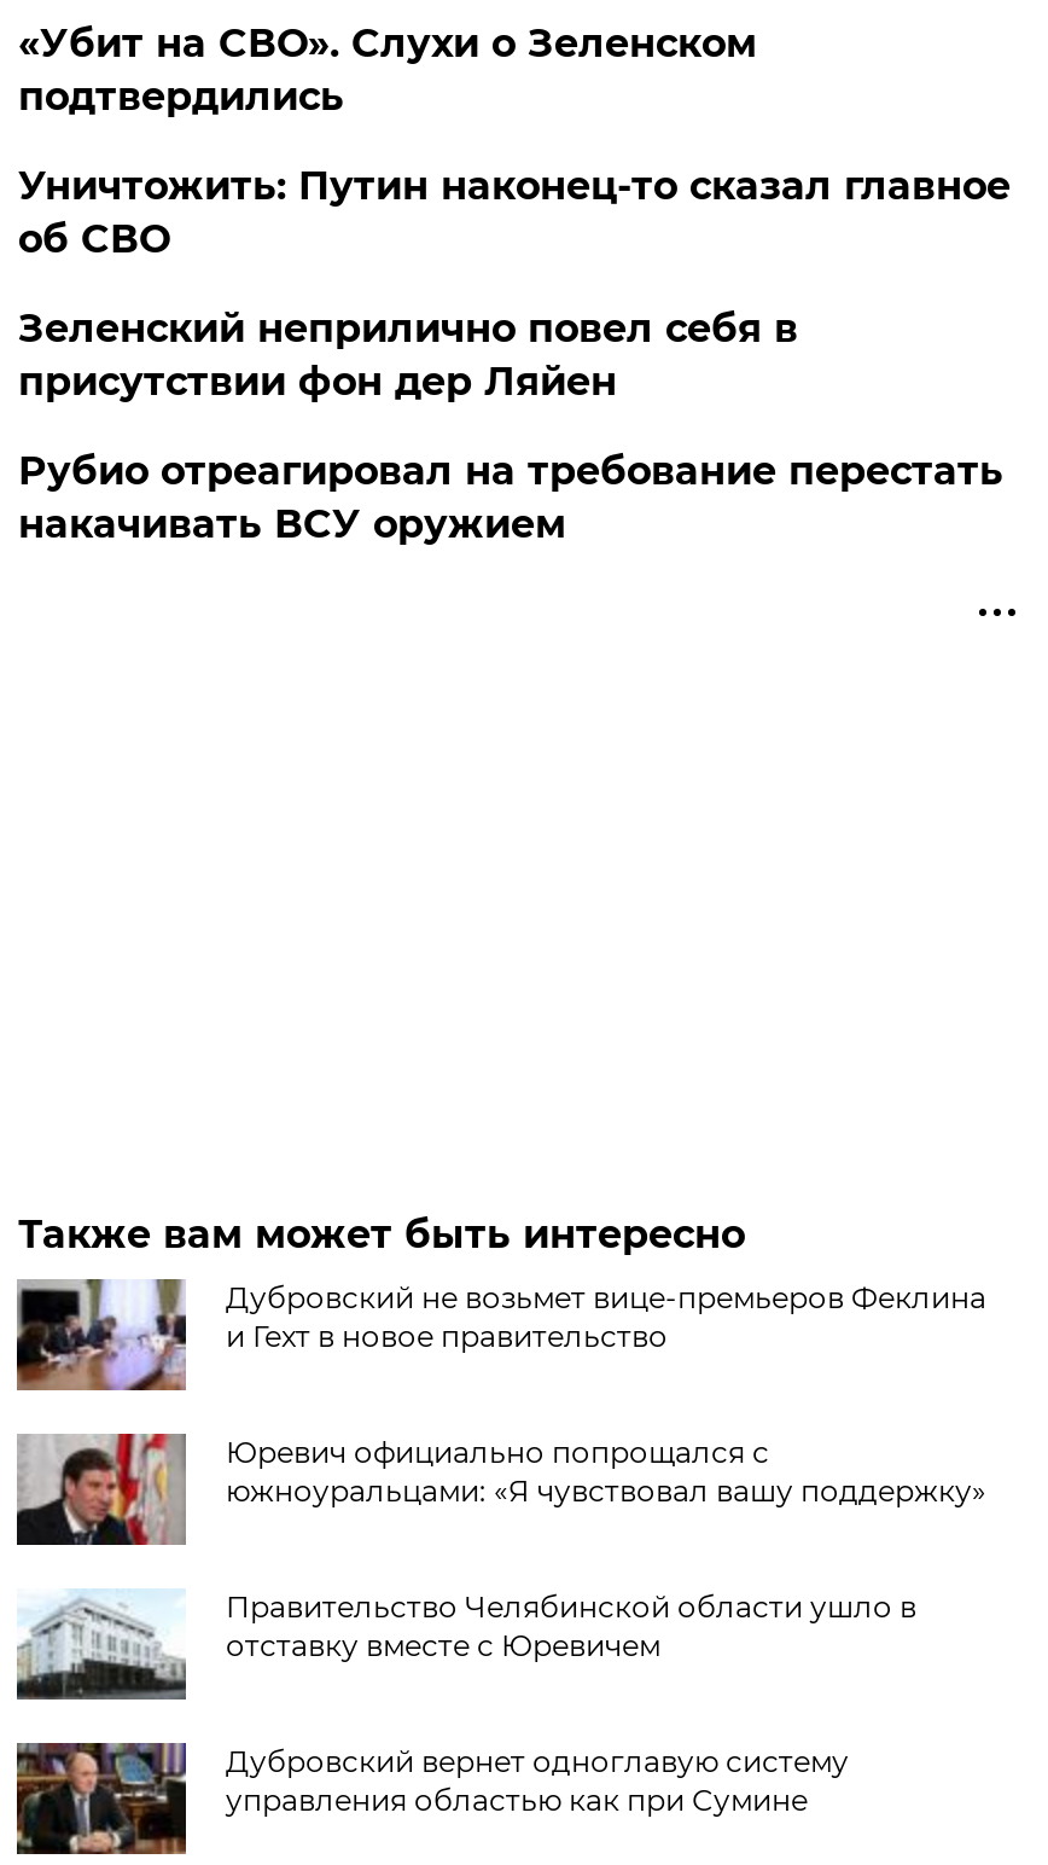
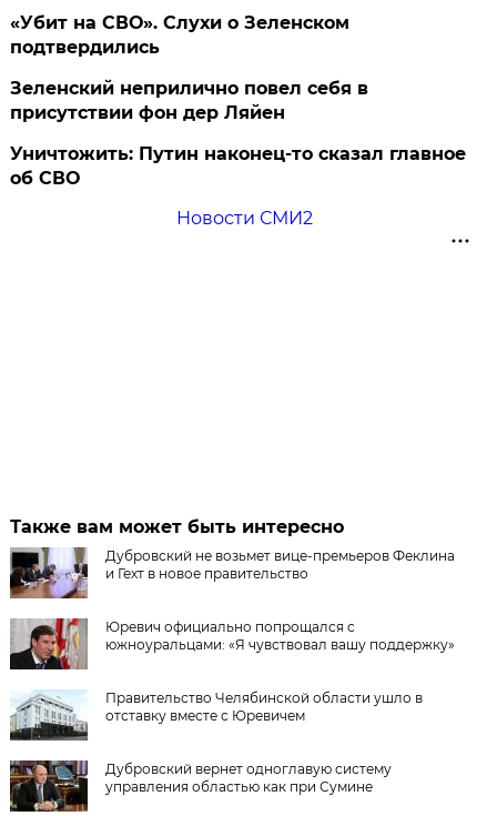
moved [18,163,1010,262] -> [10,143,466,189]: Уничтожить: Путин наконец-то сказал главное | об СВО
moved [18,306,798,405] -> [10,78,369,123]: Зеленский неприлично повел cебя в | присутствии фон дер Ляйен
[18,448,1003,547] Рубио отреагировал на требование перестать | накачивать ВСУ оружием -> [176,208,313,229] Новости СМИ2

